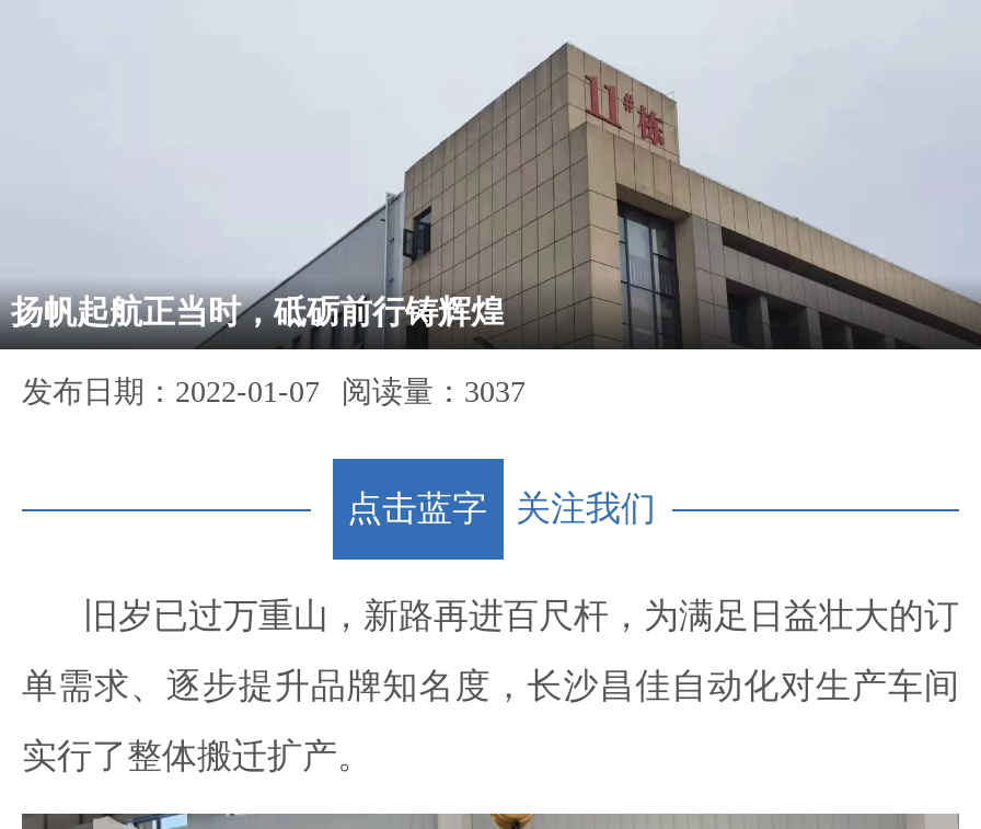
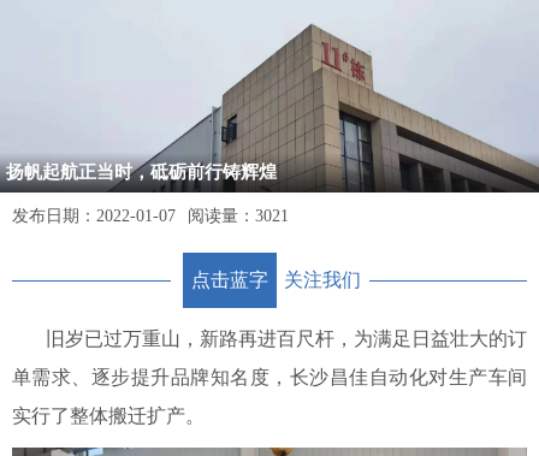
[22,376,526,408] 发布日期：2022-01-07 阅读量：3037 -> [12,207,289,225] 发布日期：2022-01-07 阅读量：3021

